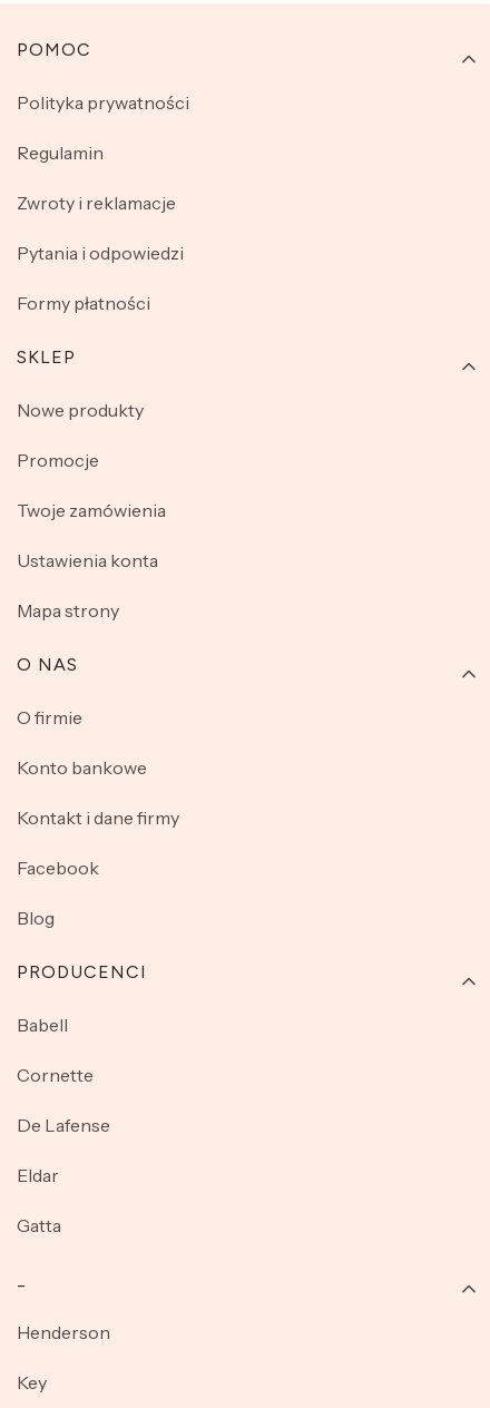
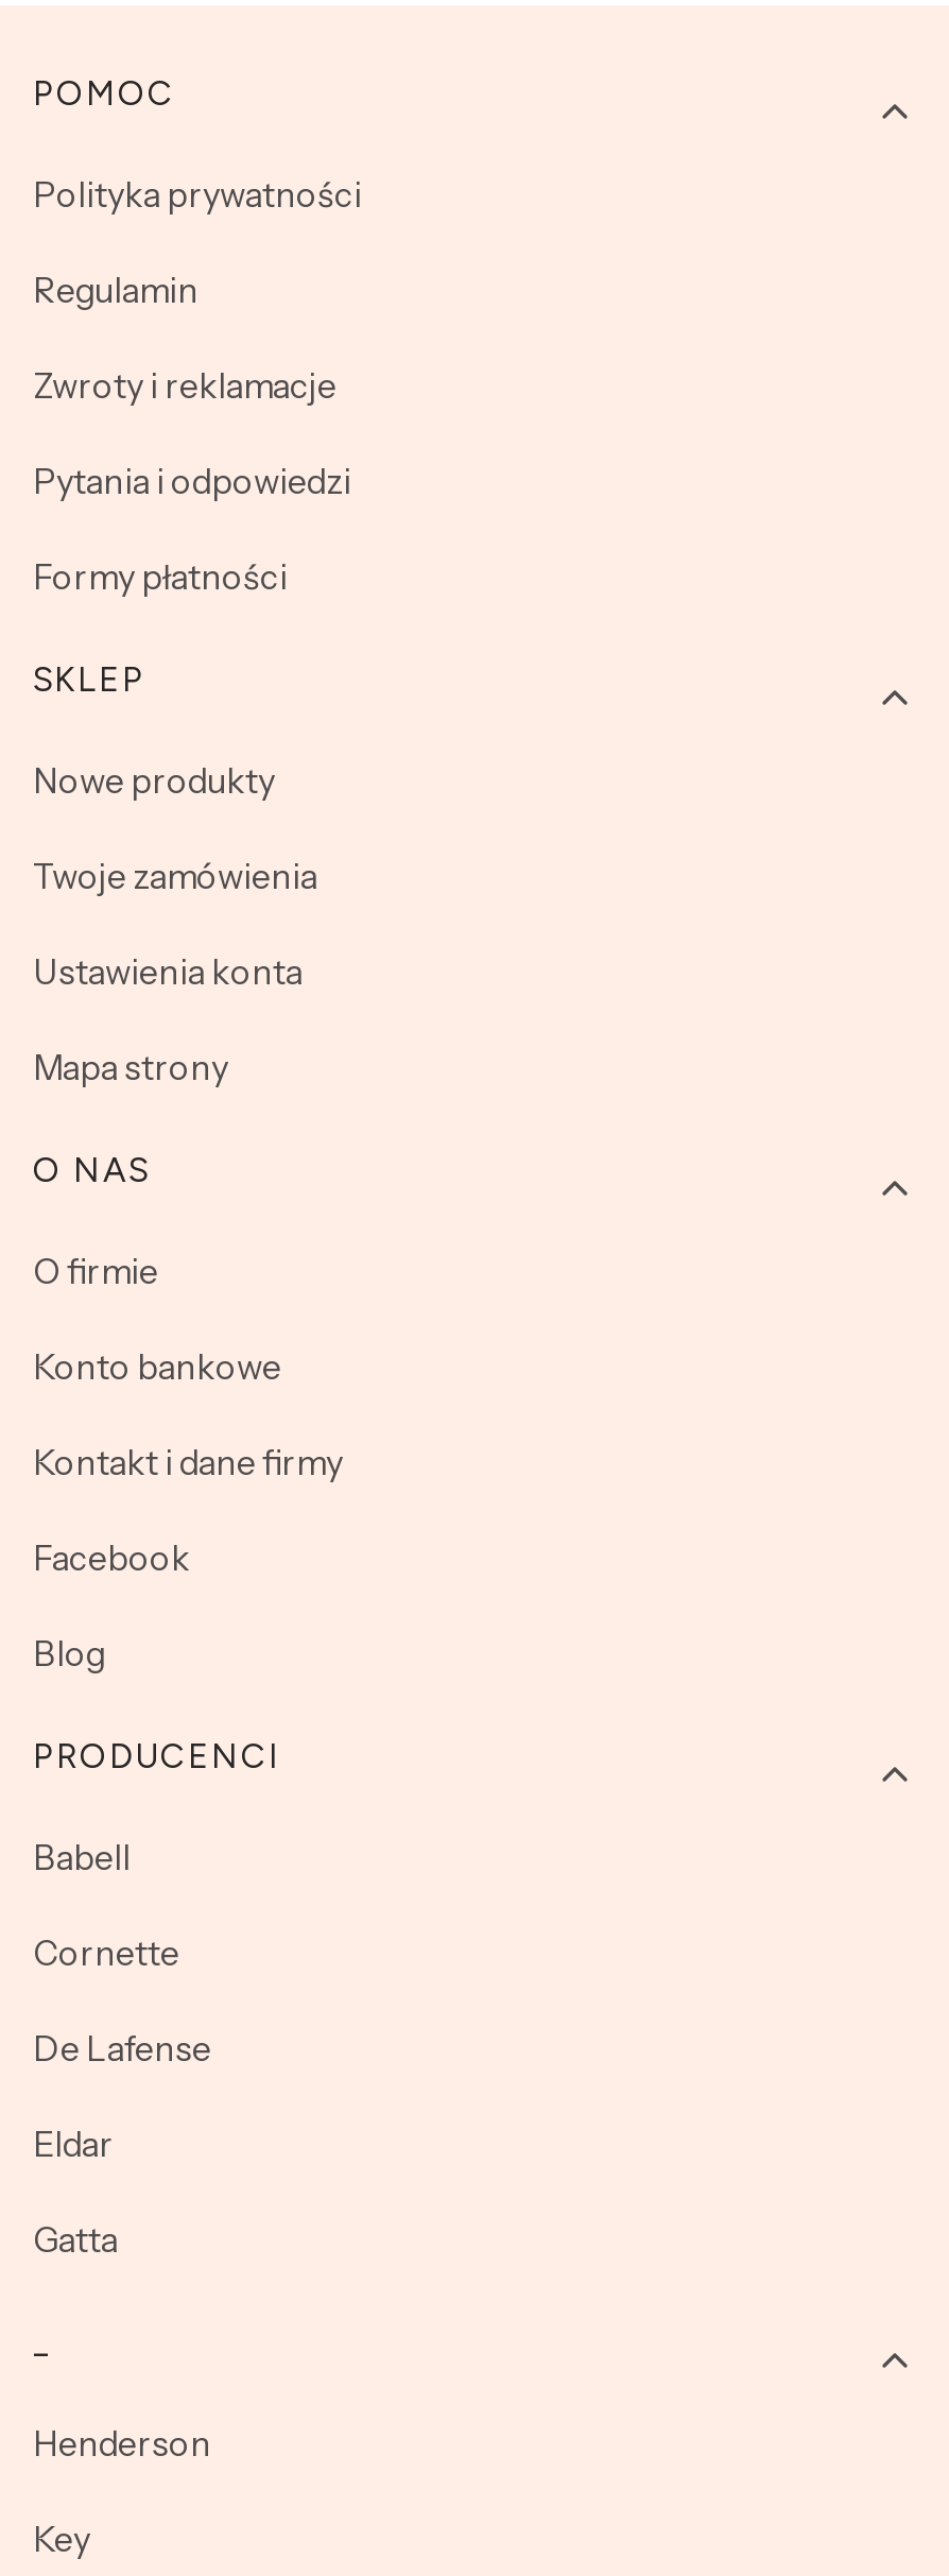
[17,449,99,471] Promocje -> none

